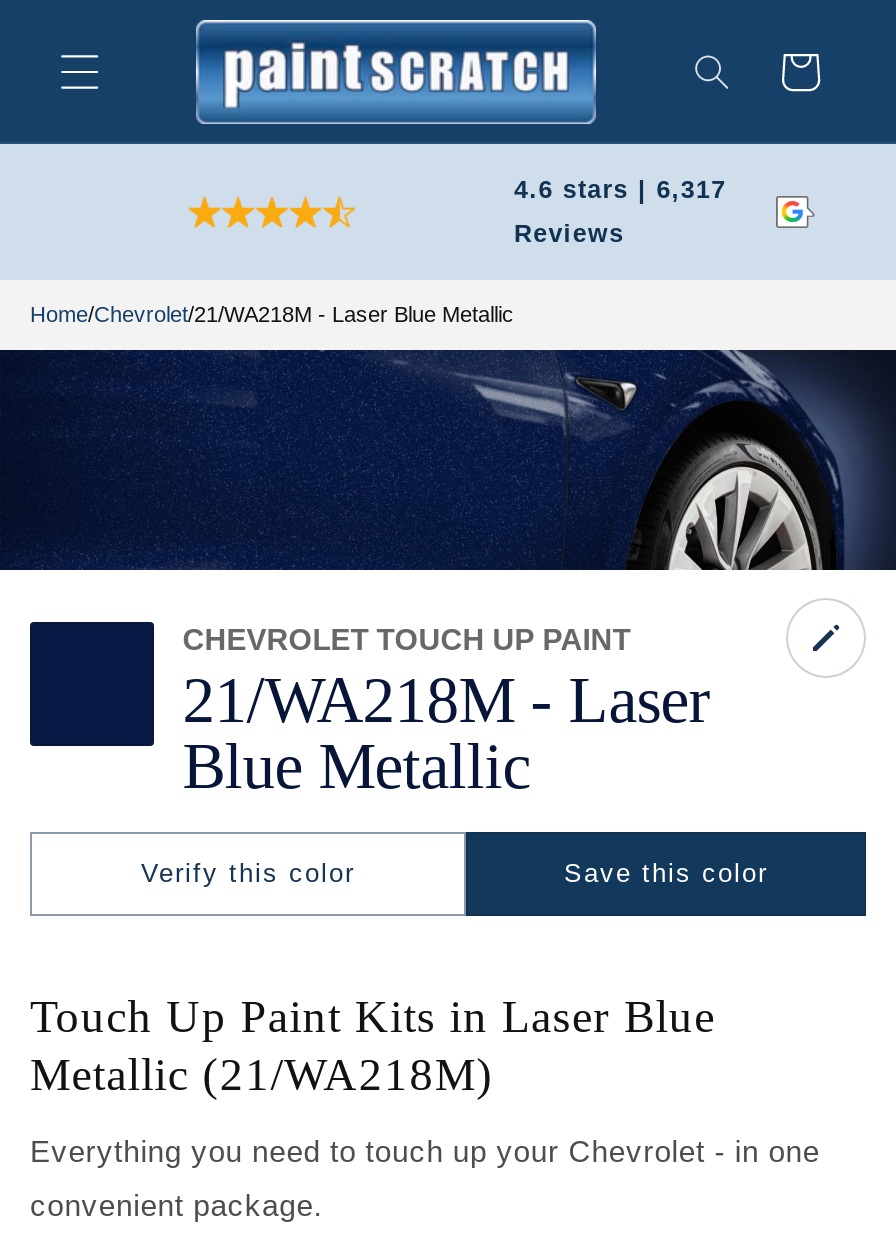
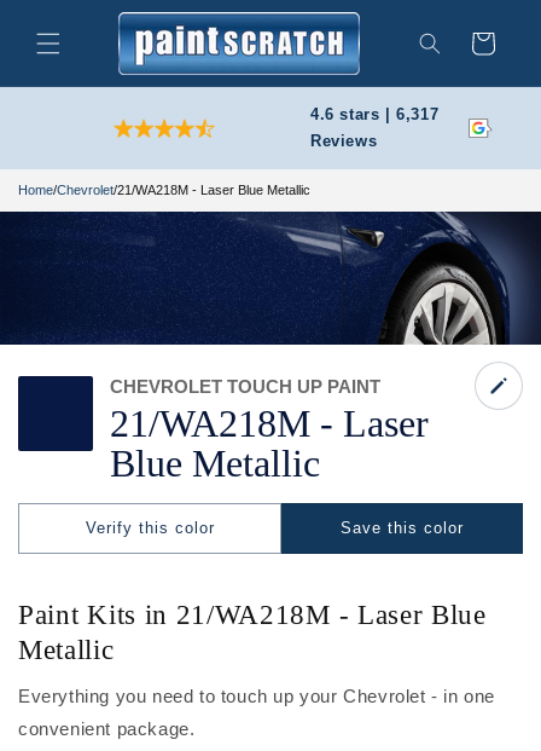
[30,991,716,1099] Touch Up Paint Kits in Laser Blue | Metallic (21/WA218M) -> [18,599,486,665] Paint Kits in 21/WA218M - Laser Blue | Metallic

